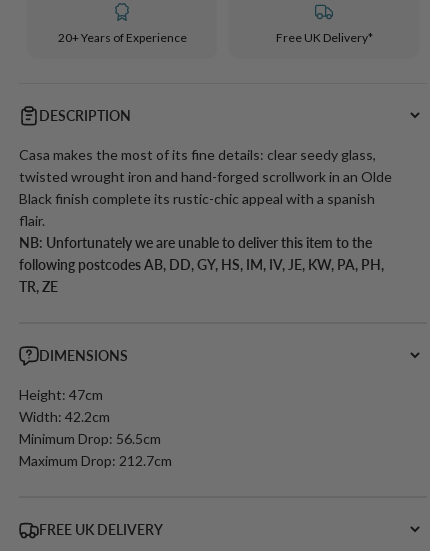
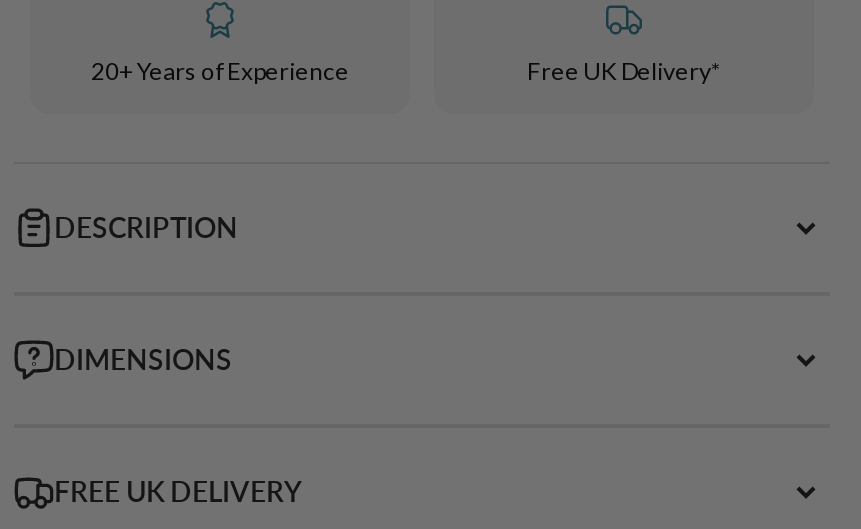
[19,146,392,295] Casa makes the most of its fine details: clear seedy glass, | twisted wrought iron and hand-forged scrollwork in an Olde | Black finish complete its rustic-chic appeal with a spanish | flair. | NB: Unfortunately we are unable to deliver this item to the | following postcodes AB, DD, GY, HS, IM, IV, JE, KW, PA, PH, | TR, ZE -> none
[19,386,172,469] Height: 47cm | Width: 42.2cm | Minimum Drop: 56.5cm | Maximum Drop: 212.7cm -> none

